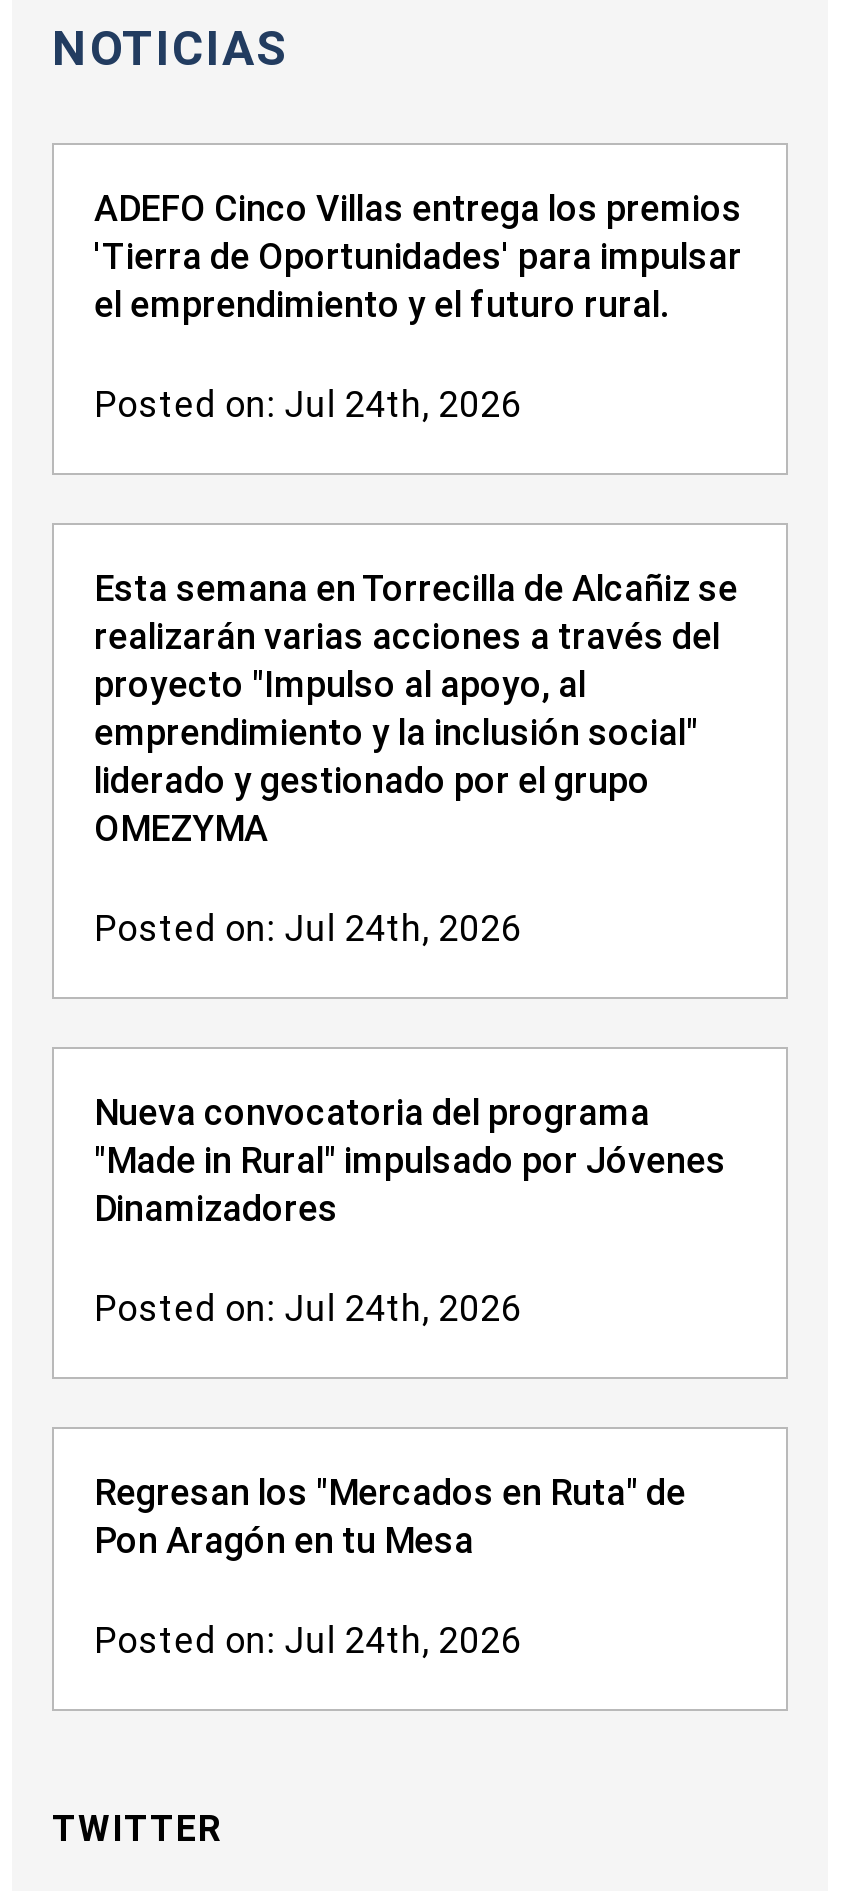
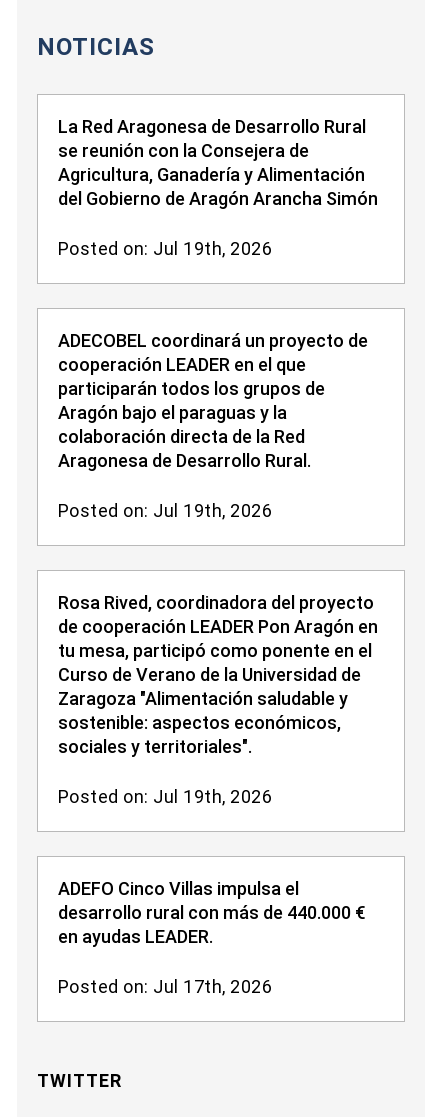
[94,187,742,325] ADEFO Cinco Villas entrega los premios | 'Tierra de Oportunidades' para impulsar | el emprendimiento y el futuro rural. -> [58,116,378,209] La Red Aragonesa de Desarrollo Rural | se reunión con la Consejera de | Agricultura, Ganadería y Alimentación | del Gobierno de Aragón Arancha Simón
[94,383,522,425] Posted on: Jul 24th, 2026 -> [58,238,272,259] Posted on: Jul 19th, 2026
[94,567,738,849] Esta semana en Torrecilla de Alcañiz se | realizarán varias acciones a través del | proyecto "Impulso al apoyo, al | emprendimiento y la inclusión social" | liderado y gestionado por el grupo | OMEZYMA -> [58,330,368,471] ADECOBEL coordinará un proyecto de | cooperación LEADER en el que | participarán todos los grupos de | Aragón bajo el paraguas y la | colaboración directa de la Red | Aragonesa de Desarrollo Rural.
[94,907,522,949] Posted on: Jul 24th, 2026 -> [58,500,272,521] Posted on: Jul 19th, 2026
[94,1091,726,1229] Nueva convocatoria del programa | "Made in Rural" impulsado por Jóvenes | Dinamizadores -> [58,592,378,757] Rosa Rived, coordinadora del proyecto | de cooperación LEADER Pon Aragón en | tu mesa, participó como ponente en el | Curso de Verano de la Universidad de | Zaragoza "Alimentación saludable y | sostenible: aspectos económicos, | sociales y territoriales".
[94,1287,522,1329] Posted on: Jul 24th, 2026 -> [58,786,272,807] Posted on: Jul 19th, 2026
[94,1471,686,1561] Regresan los "Mercados en Ruta" de | Pon Aragón en tu Mesa -> [58,878,366,947] ADEFO Cinco Villas impulsa el | desarrollo rural con más de 440.000 € | en ayudas LEADER.
[94,1619,522,1661] Posted on: Jul 24th, 2026 -> [58,976,272,997] Posted on: Jul 17th, 2026

